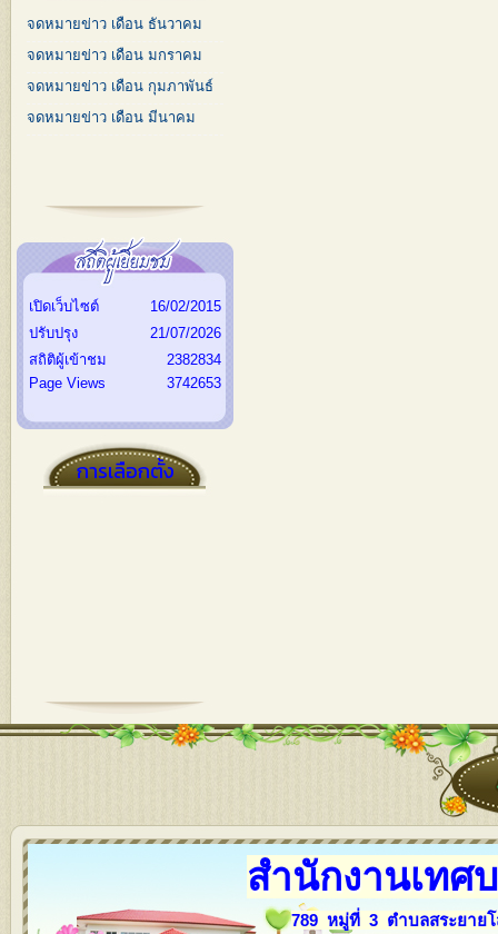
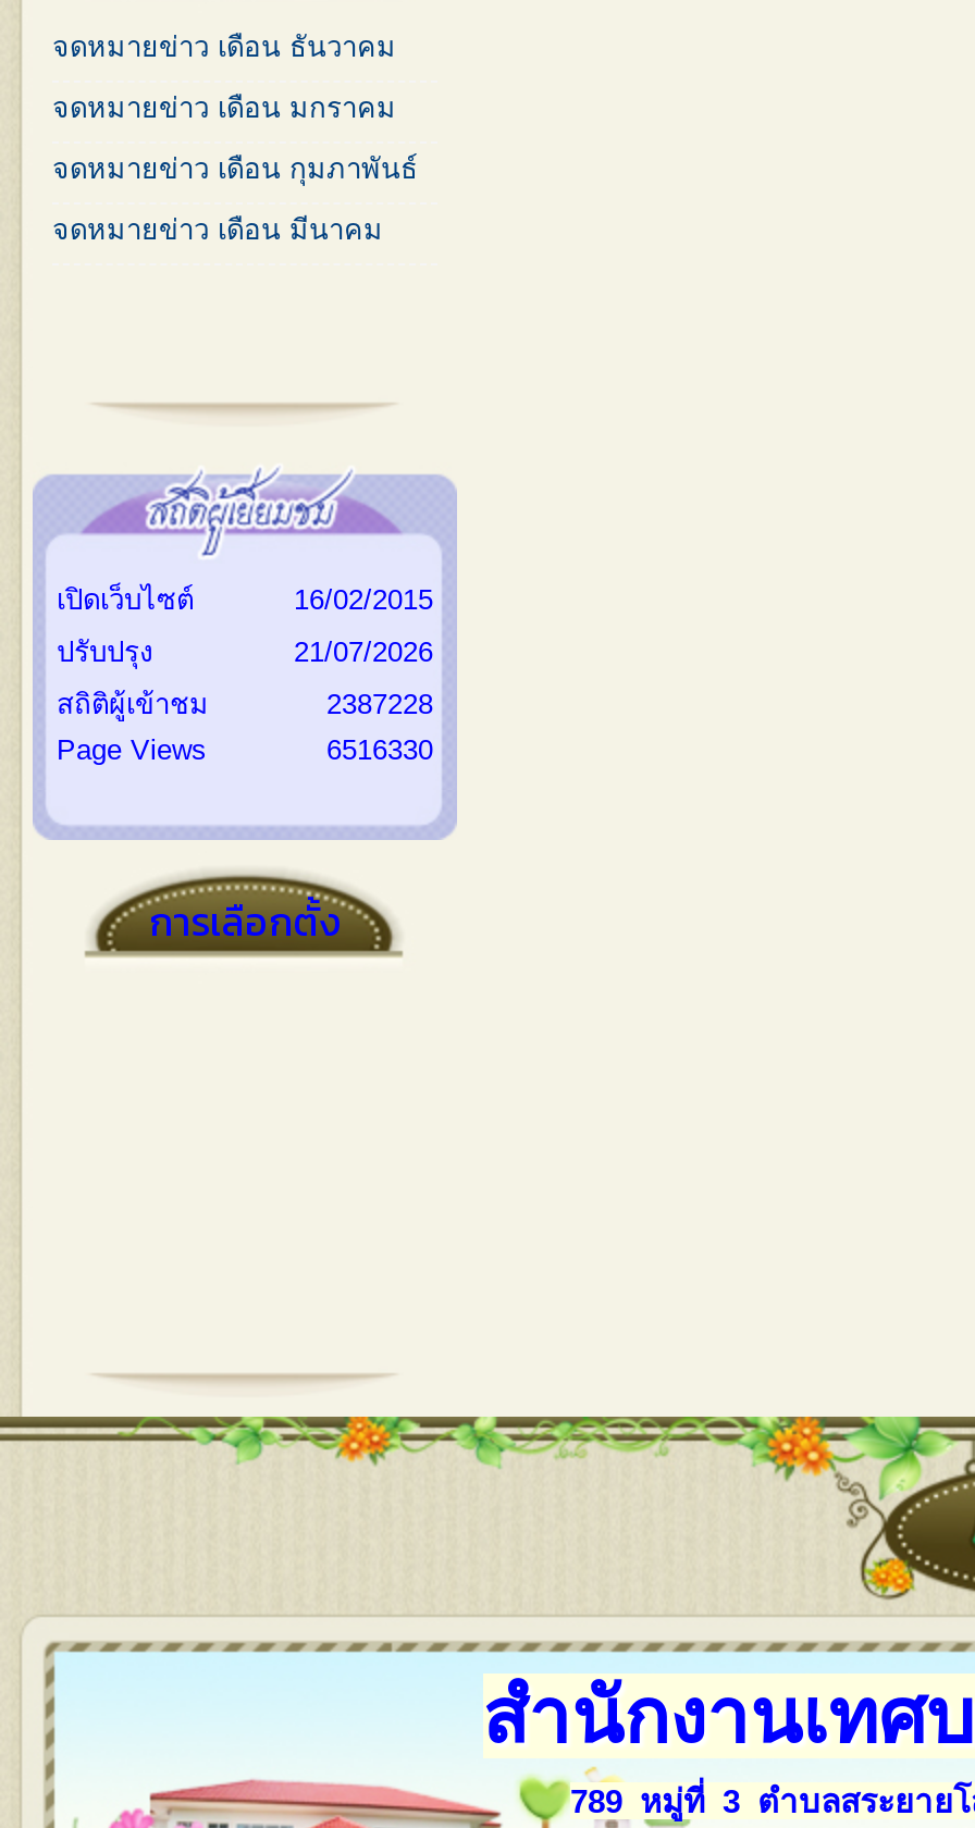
[167,352,221,368] 2382834 -> [326,689,433,721] 2387228
[167,375,221,392] 3742653 -> [326,734,433,767] 6516330

